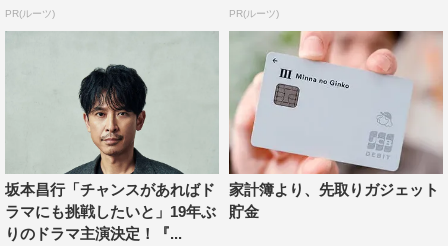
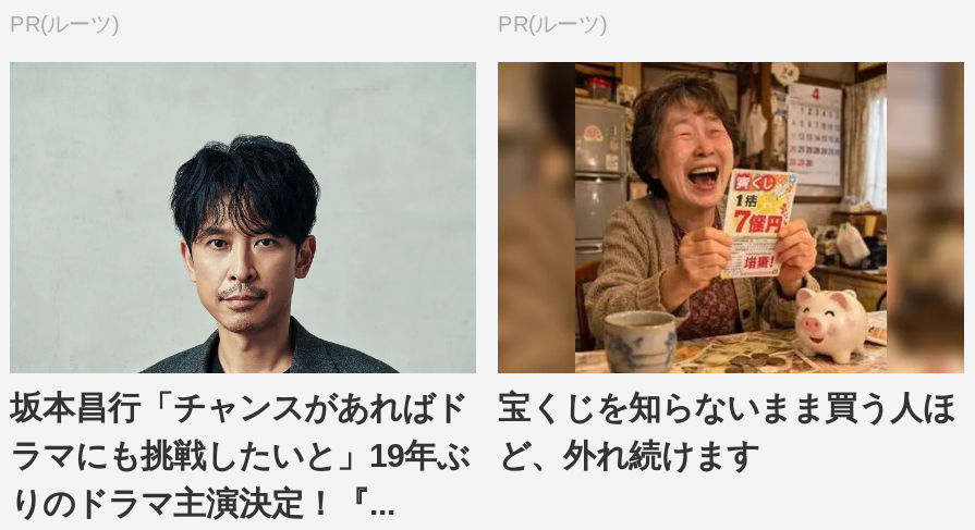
[229,30,443,220] [image] | 家計簿より、先取りガジェット | 貯金 -> [498,60,966,473] [image] | 宝くじを知らないまま買う人ほ | ど、外れ続けます

